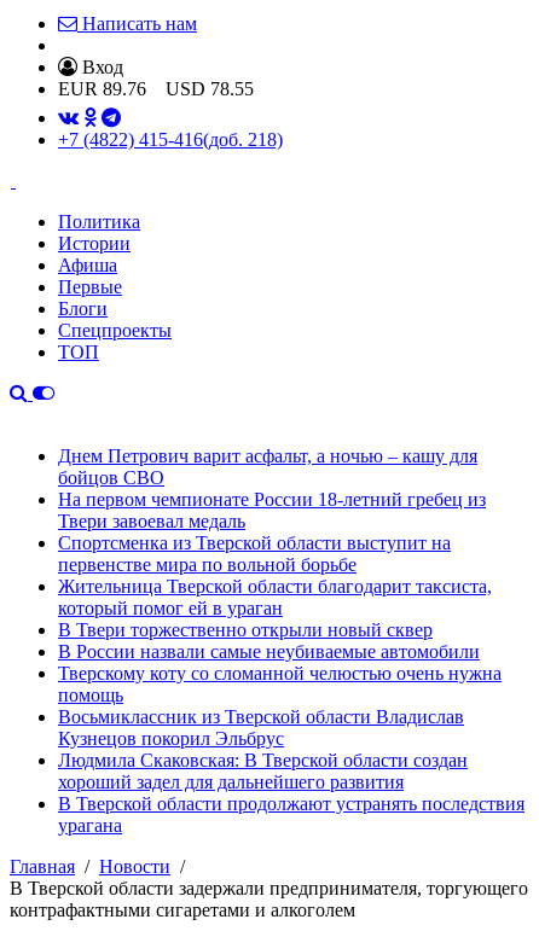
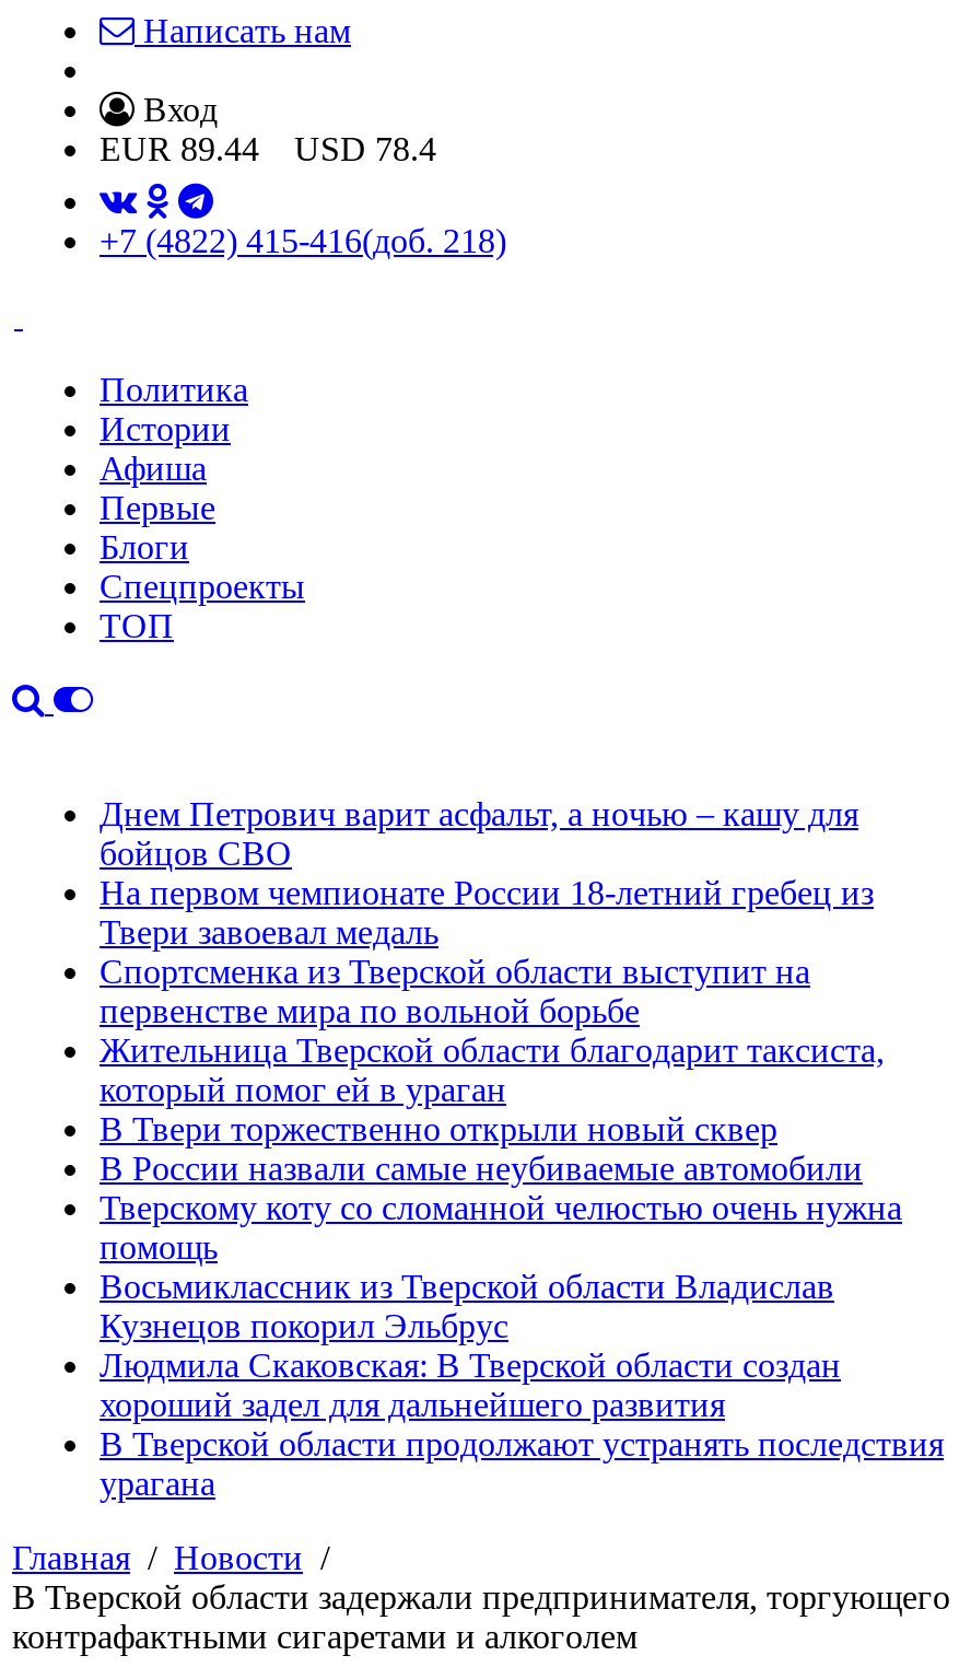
[58,78,254,99] EUR 89.76 USD 78.55 -> [100,130,436,167] EUR 89.44 USD 78.4

